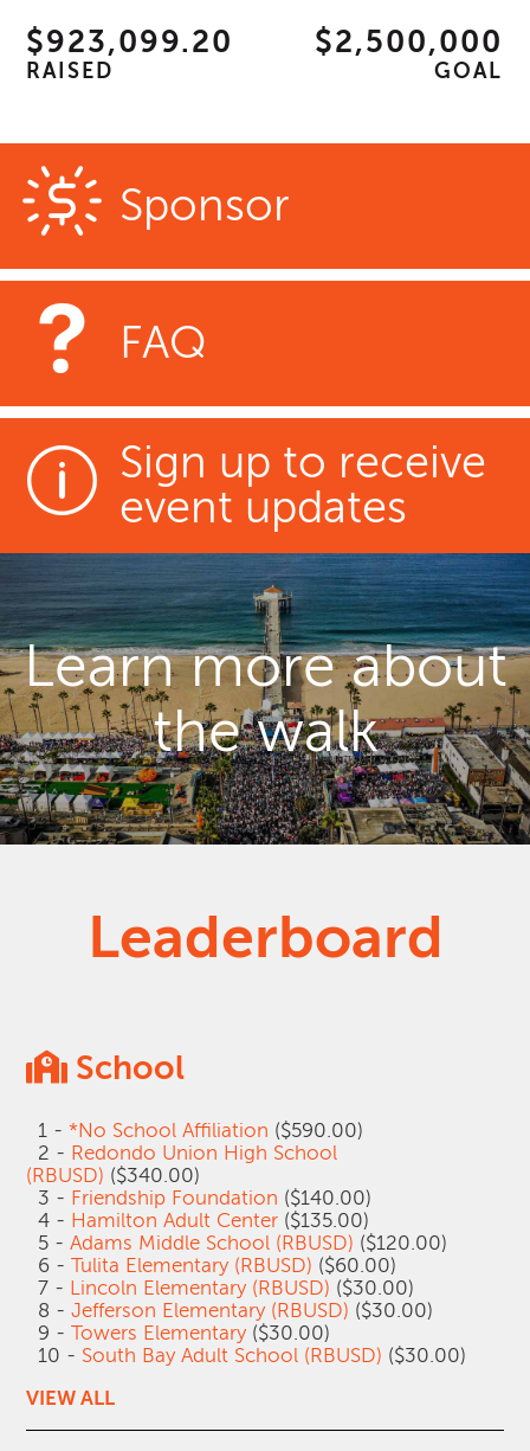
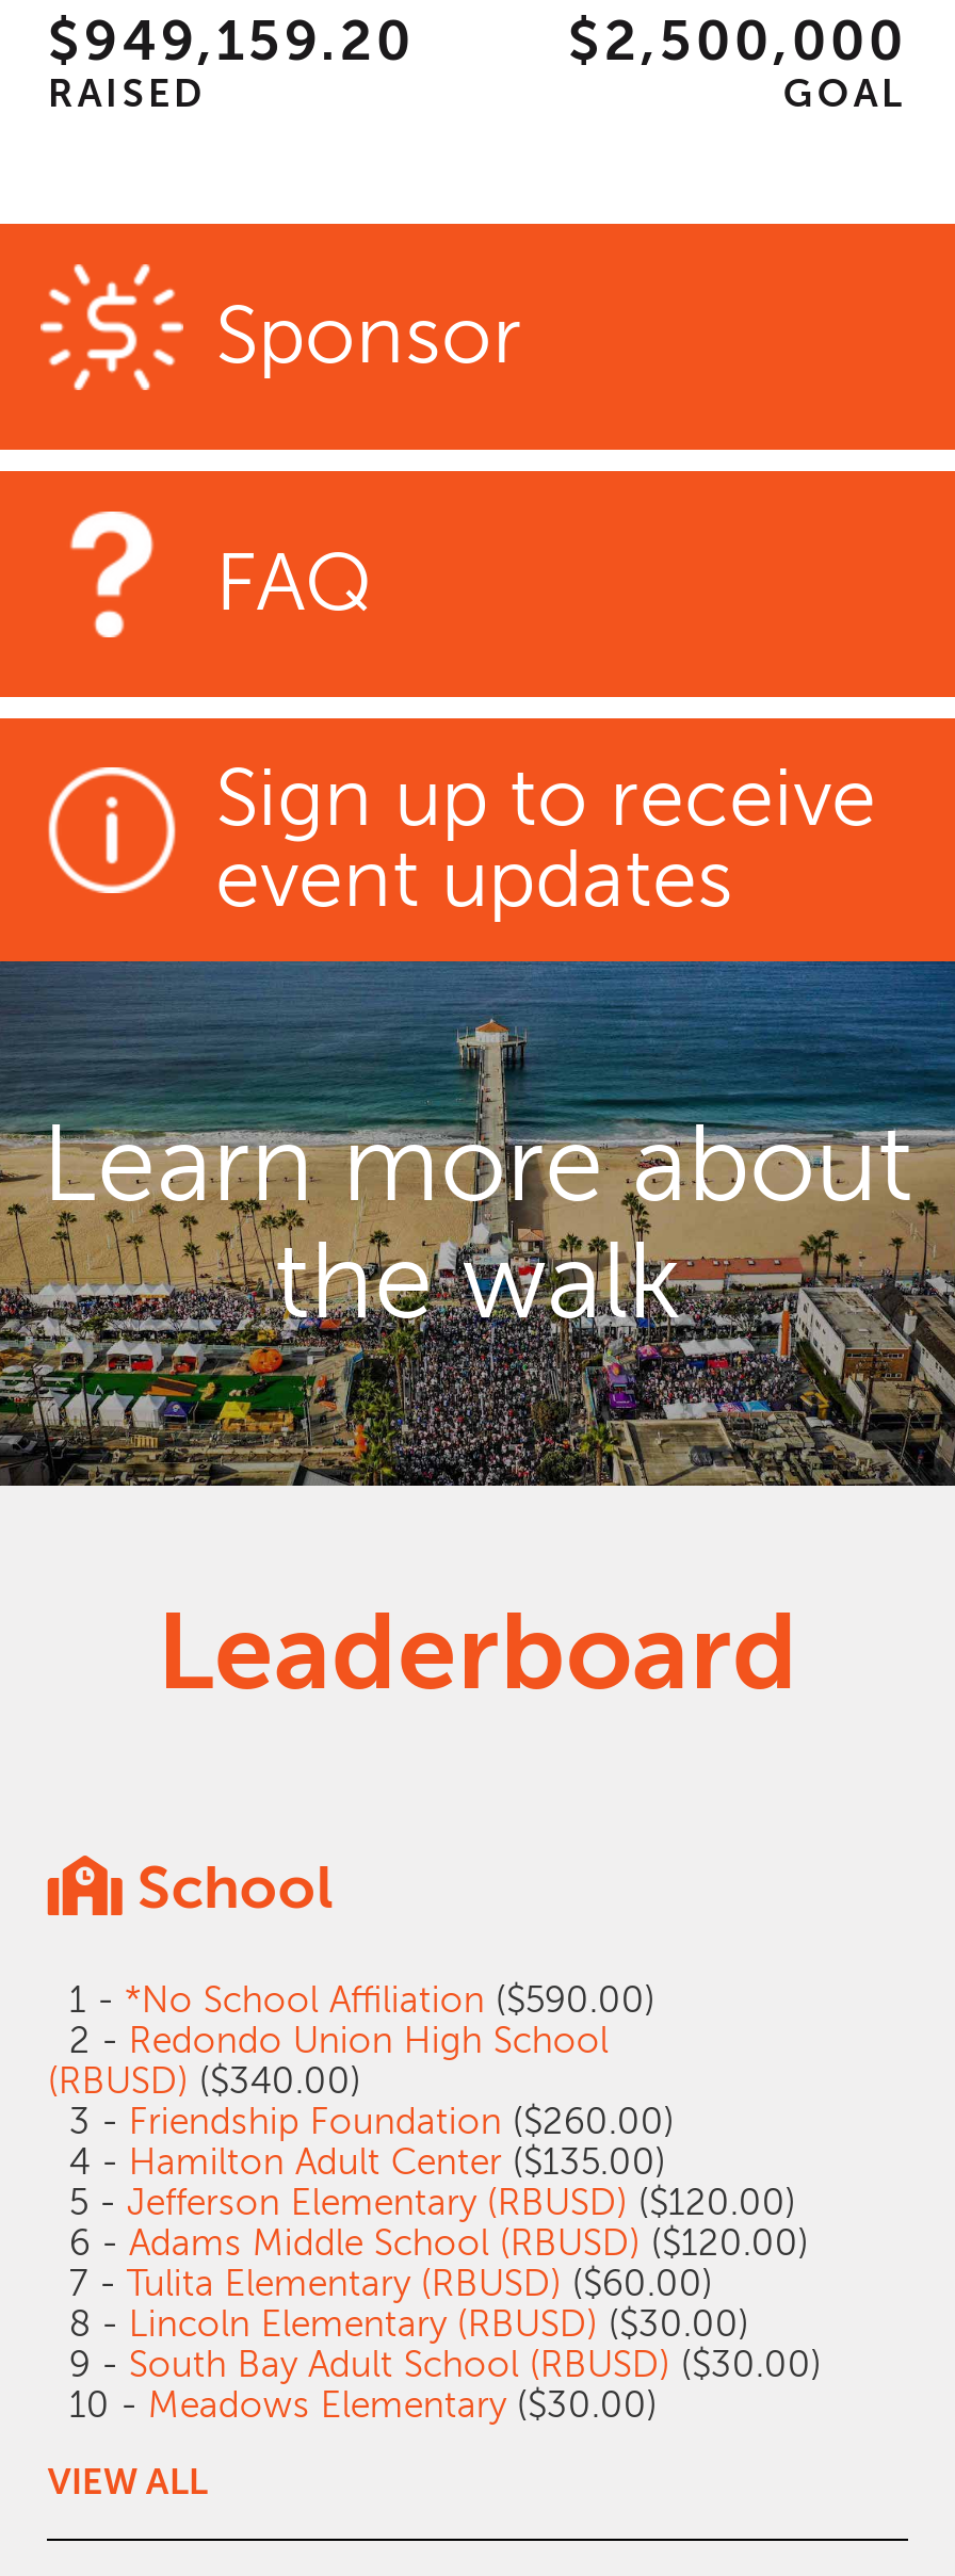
[26,25,234,59] $923,099.20 -> [48,11,414,72] $949,159.20
[26,1187,372,1209] 3 - Friendship Foundation ($140.00) -> [48,2102,674,2142] 3 - Friendship Foundation ($260.00)
[26,1232,467,1367] 5 - Adams Middle School (RBUSD) ($120.00) | 6 - Tulita Elementary (RBUSD) ($60.00) | 7 - Lincoln Elementary (RBUSD) ($30.00) | 8 - Jefferson Elementary (RBUSD) ($30.00) | 9 - Towers Elementary ($30.00) | 10 - South Bay Adult School (RBUSD) ($30.00) -> [48,2183,822,2426] 5 - Jefferson Elementary (RBUSD) ($120.00) | 6 - Adams Middle School (RBUSD) ($120.00) | 7 - Tulita Elementary (RBUSD) ($60.00) | 8 - Lincoln Elementary (RBUSD) ($30.00) | 9 - South Bay Adult School (RBUSD) ($30.00) | 10 - Meadows Elementary ($30.00)

